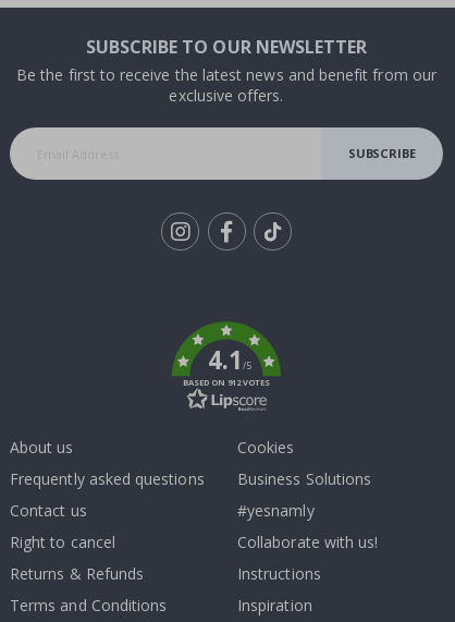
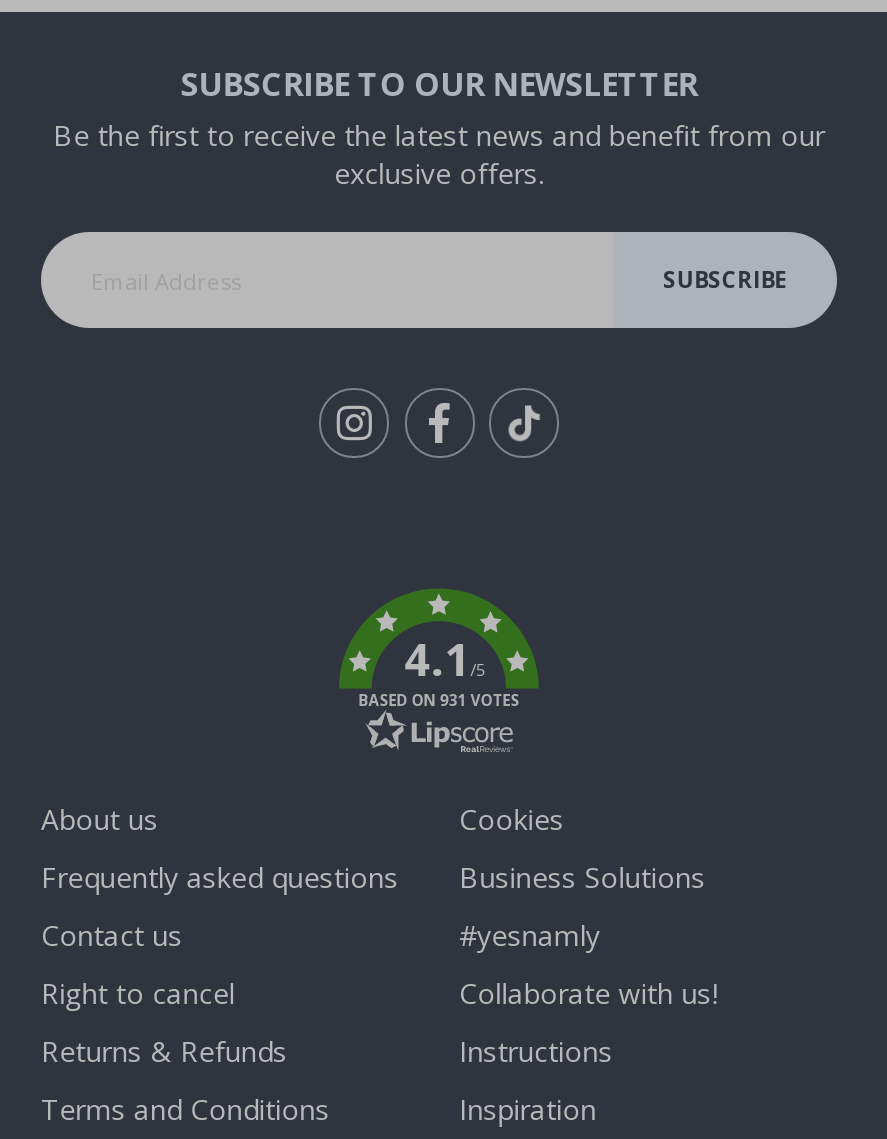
[183,377,270,388] BASED ON 912 VOTES -> [358,690,520,710] BASED ON 931 VOTES

